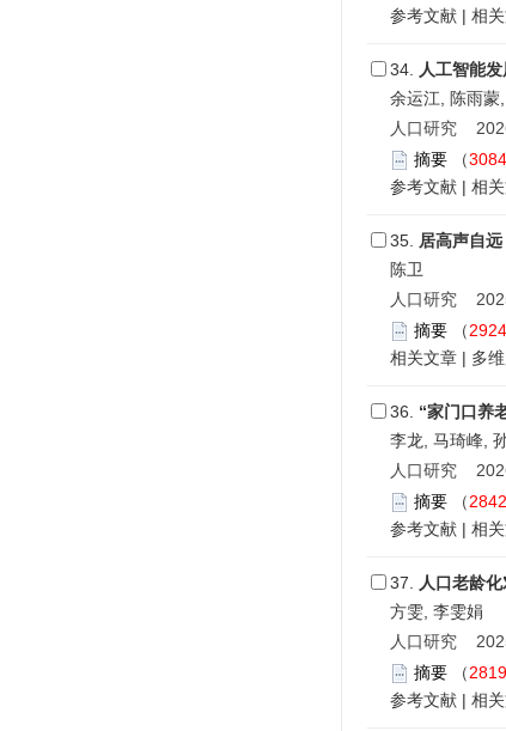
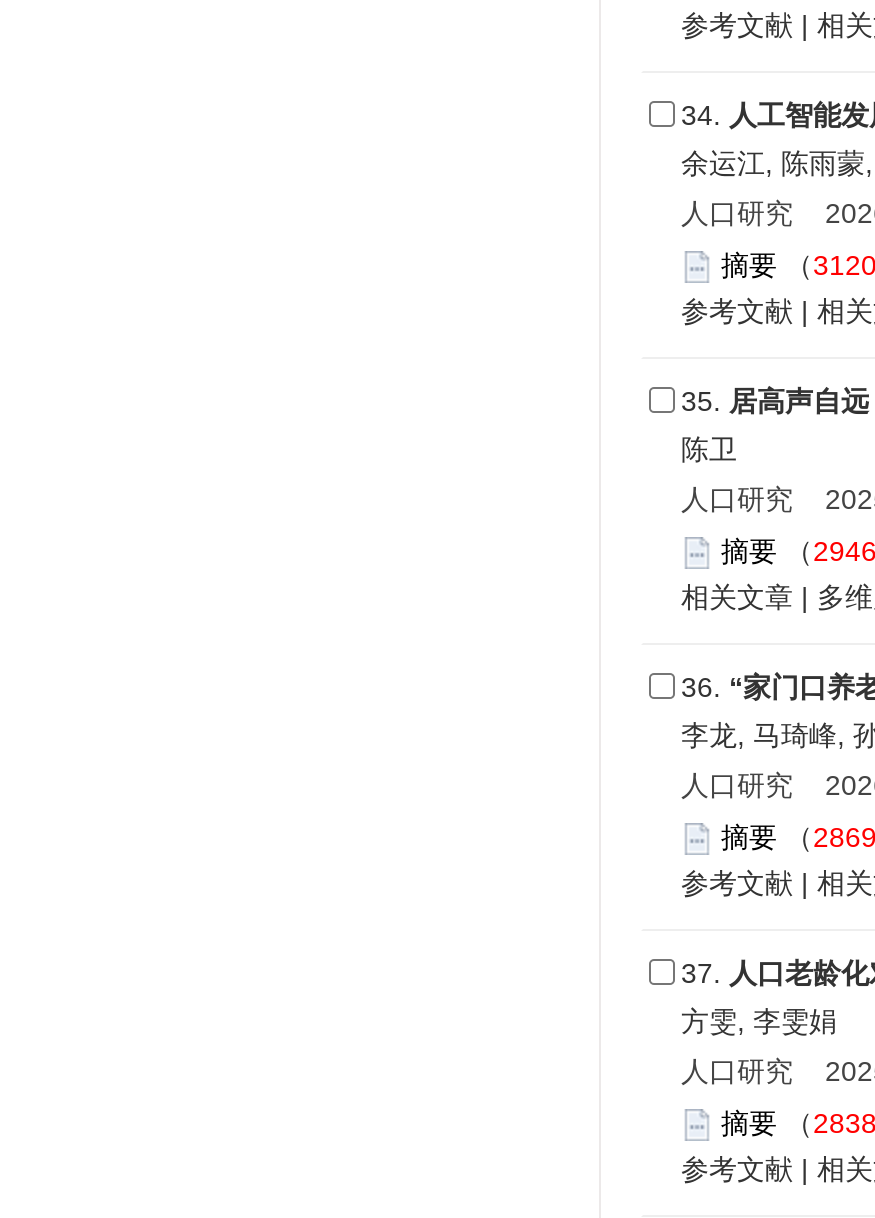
[414,150,506,169] 摘要（3084 -> [721,249,875,281] 摘要（3120
[414,321,506,340] 摘要（2924 -> [721,535,875,567] 摘要（2946
[414,492,506,511] 摘要（2842 -> [721,821,875,853] 摘要（2869
[414,663,506,682] 摘要（2819 -> [721,1107,875,1139] 摘要（2838

